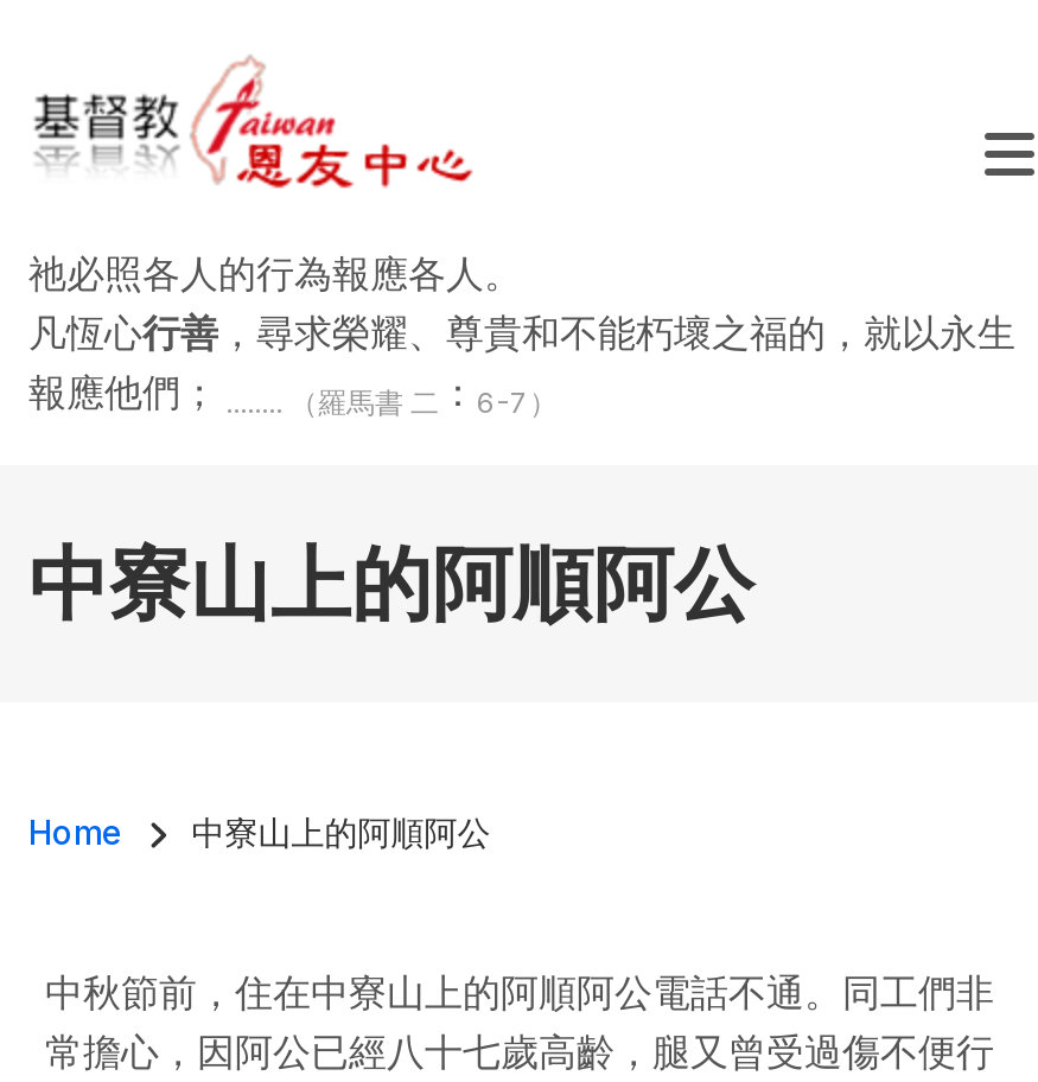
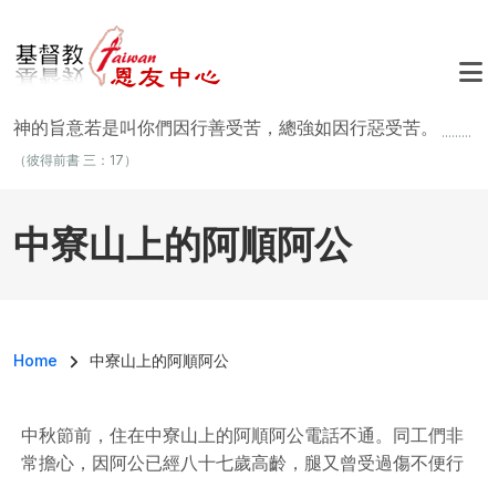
[28,249,1015,420] 祂必照各人的行為報應各人。 | 凡恆心行善，尋求榮耀、尊貴和不能朽壞之福的，就以永生 | 報應他們；........ （羅馬書 二：6-7） -> [13,116,471,168] 神的旨意若是叫你們因行善受苦，總強如因行惡受苦。......... | （彼得前書 三：17）

